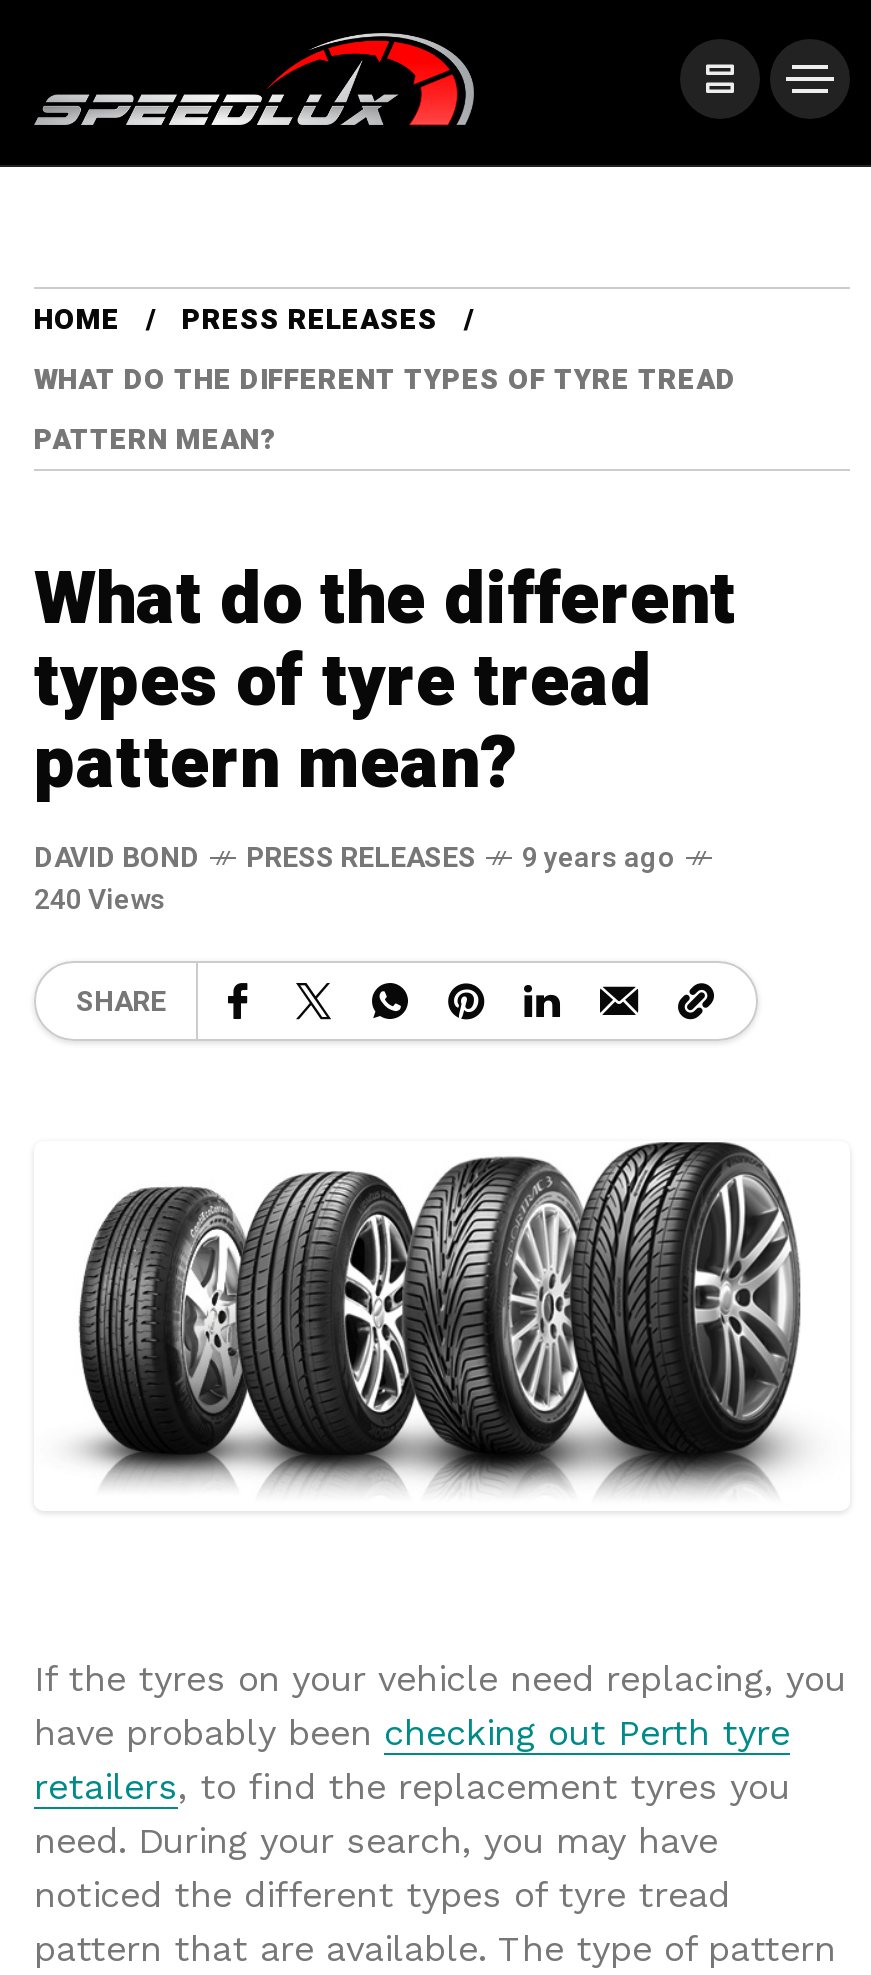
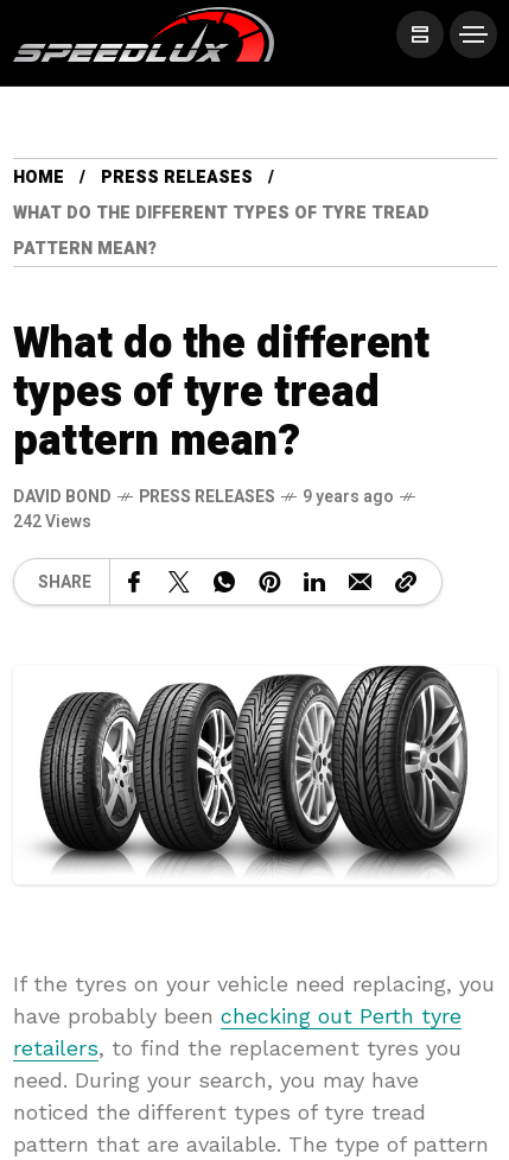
[34,880,166,922] 240 Views -> [13,510,91,535] 242 Views

